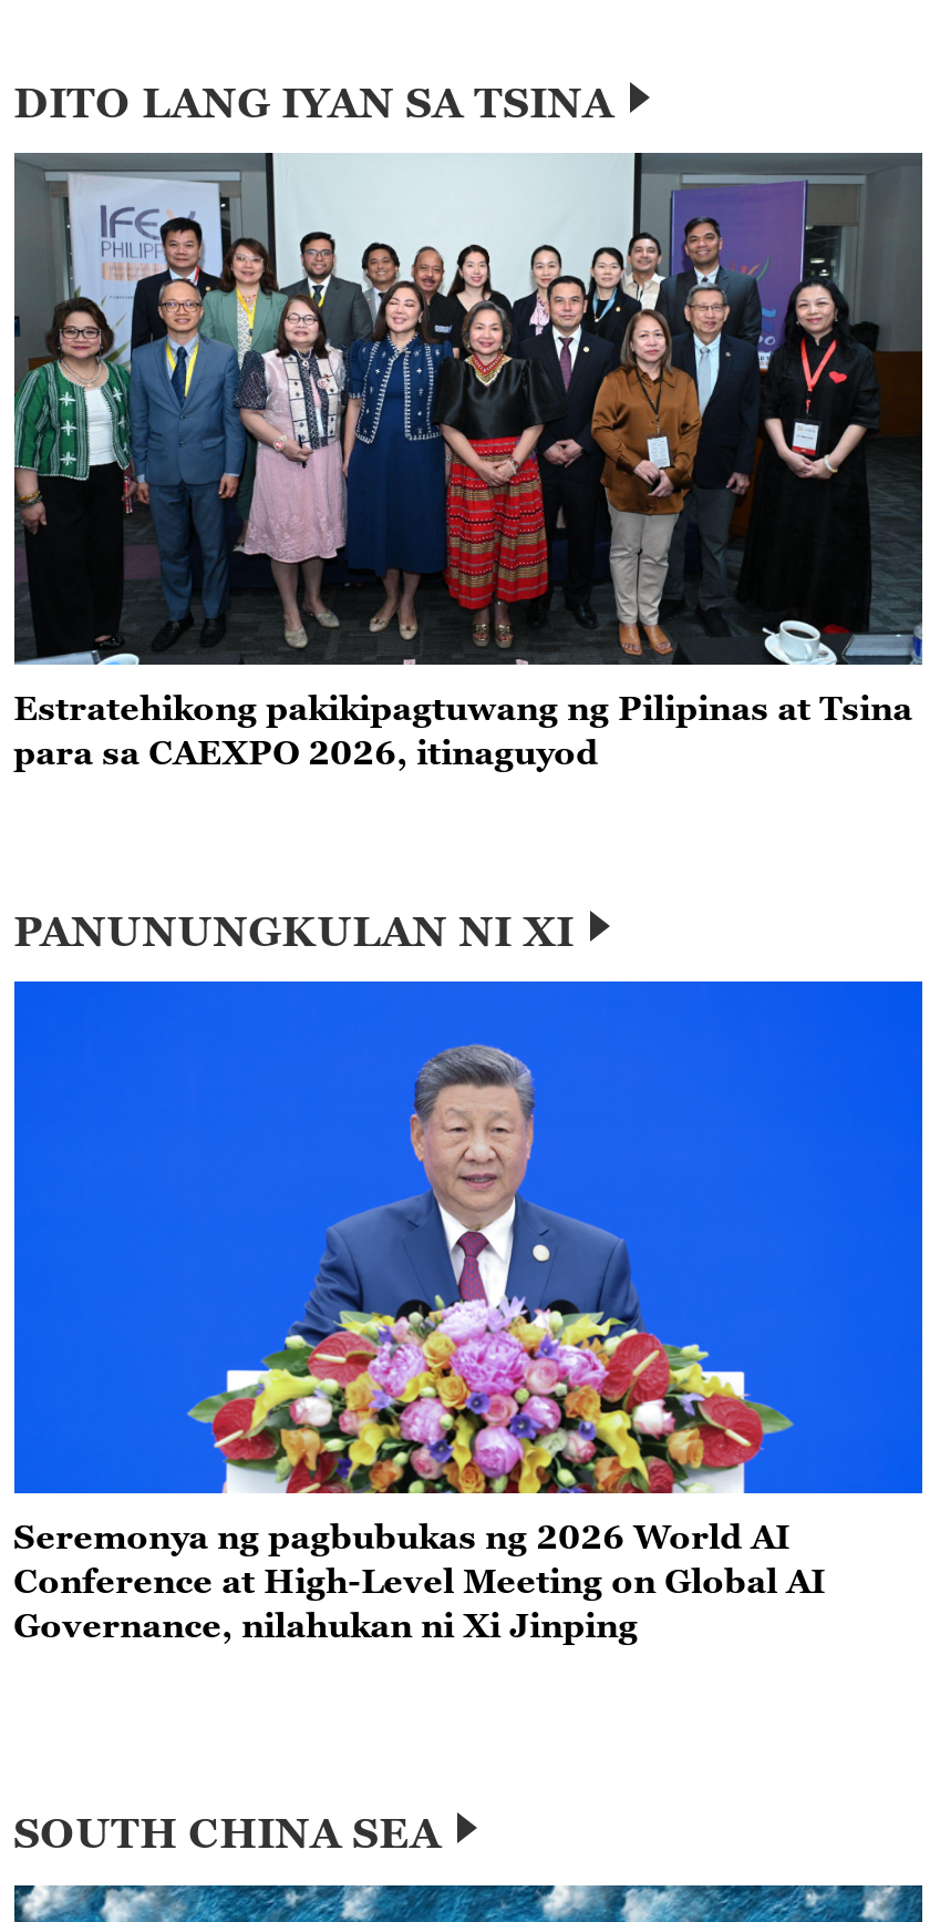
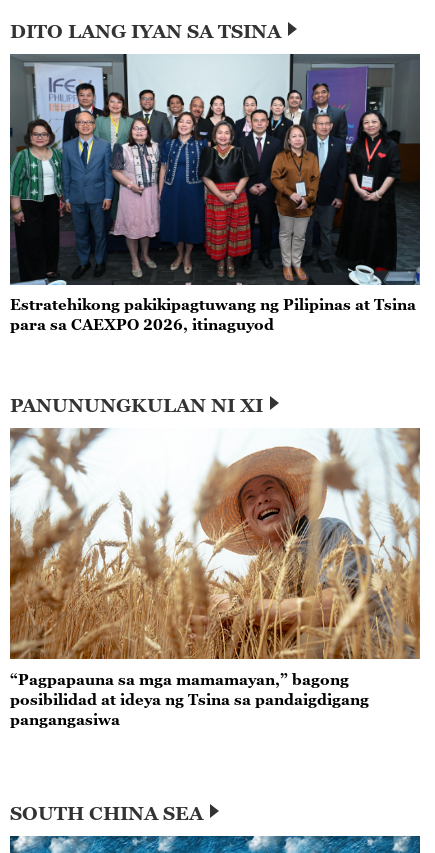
[12,979,924,1644] [image] | Seremonya ng pagbubukas ng 2026 World AI | Conference at High-Level Meeting on Global AI | Governance, nilahukan ni Xi Jinping -> [9,427,421,727] [image] | “Pagpapauna sa mga mamamayan,” bagong | posibilidad at ideya ng Tsina sa pandaigdigang | pangangasiwa

